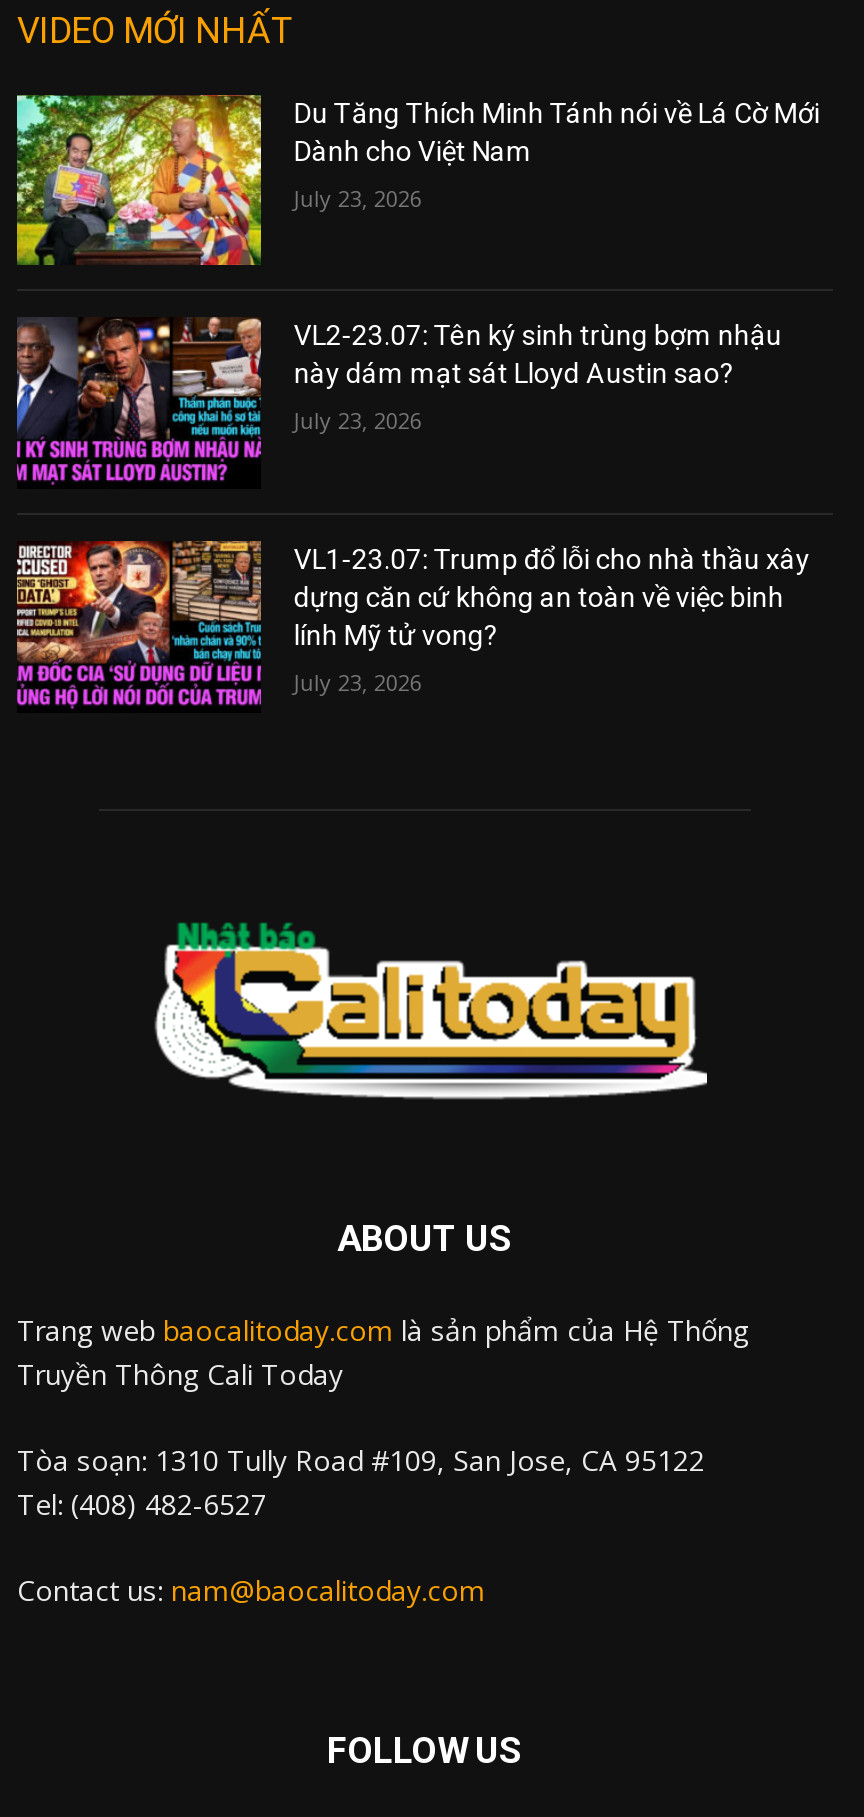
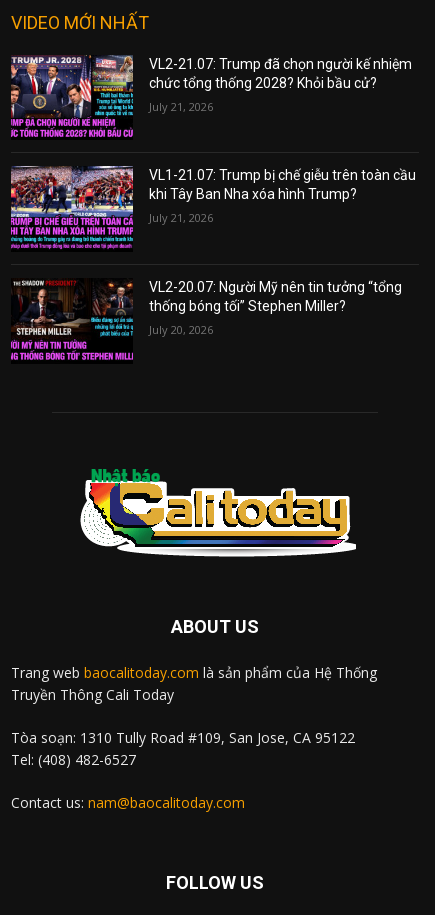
[15,93,820,267] [image] | Du Tăng Thích Minh Tánh nói về Lá Cờ Mới | Dành cho Việt Nam -> [10,55,412,140] [image] | VL2-21.07: Trump đã chọn người kế nhiệm | chức tổng thống 2028? Khỏi bầu cử?
[294,182,422,212] July 23, 2026 -> [149,99,213,114] July 21, 2026
[15,315,782,481] [image] | VL2-23.07: Tên ký sinh trùng bợm nhậu | này dám mạt sát Lloyd Austin sao? -> [10,165,416,249] [image] | VL1-21.07: Trump bị chế giễu trên toàn cầu | khi Tây Ban Nha xóa hình Trump?
[294,406,422,436] July 23, 2026 -> [149,210,213,225] July 21, 2026
[15,539,810,705] [image] | VL1-23.07: Trump đổ lỗi cho nhà thầu xây | dựng căn cứ không an toàn về việc binh | lính Mỹ tử vong? -> [11,278,402,359] [image] | VL2-20.07: Người Mỹ nên tin tưởng “tổng | thống bóng tối” Stephen Miller?
[294,667,422,697] July 23, 2026 -> [149,322,213,337] July 20, 2026

